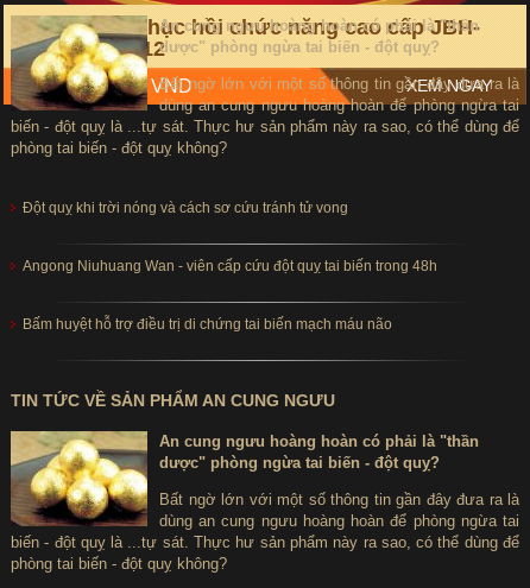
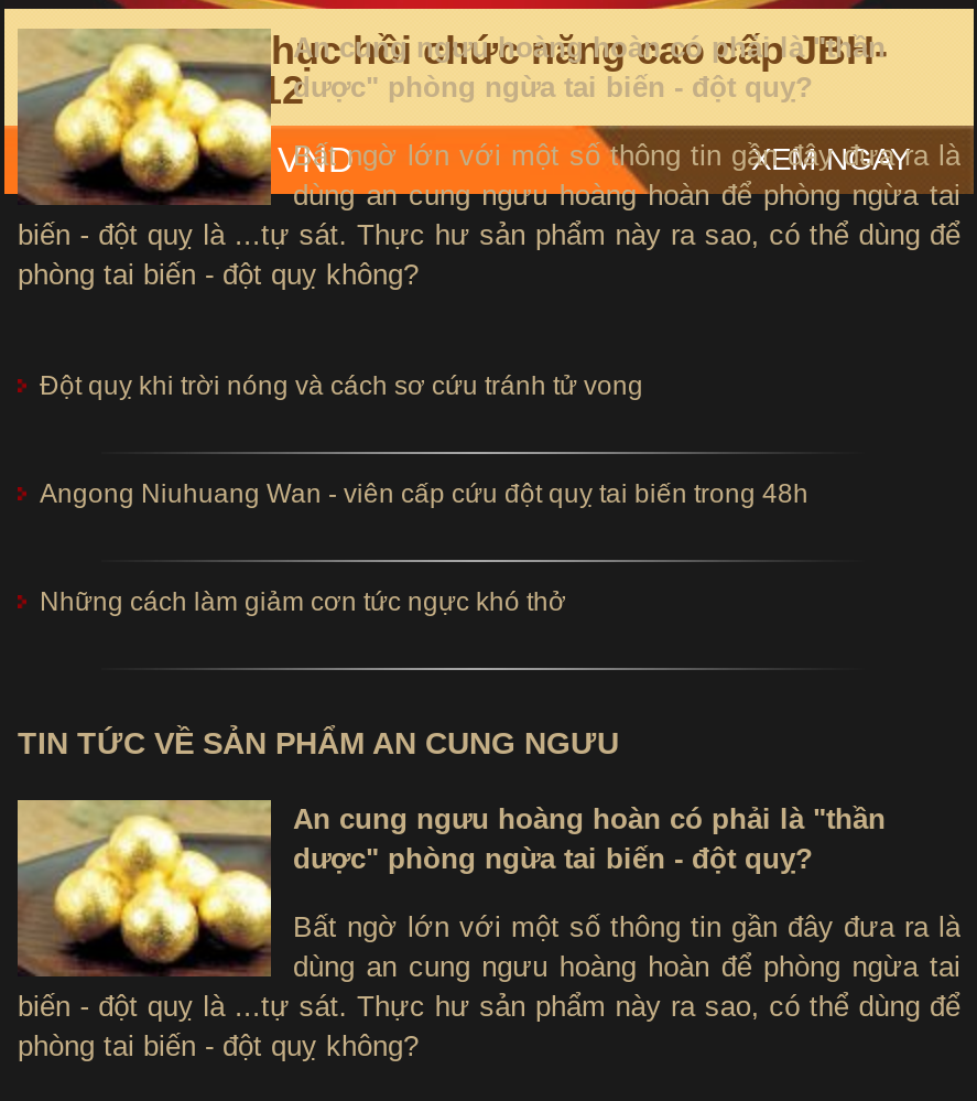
[23,316,392,333] Bấm huyệt hỗ trợ điều trị di chứng tai biến mạch máu não -> [40,587,566,618] Những cách làm giảm cơn tức ngực khó thở

